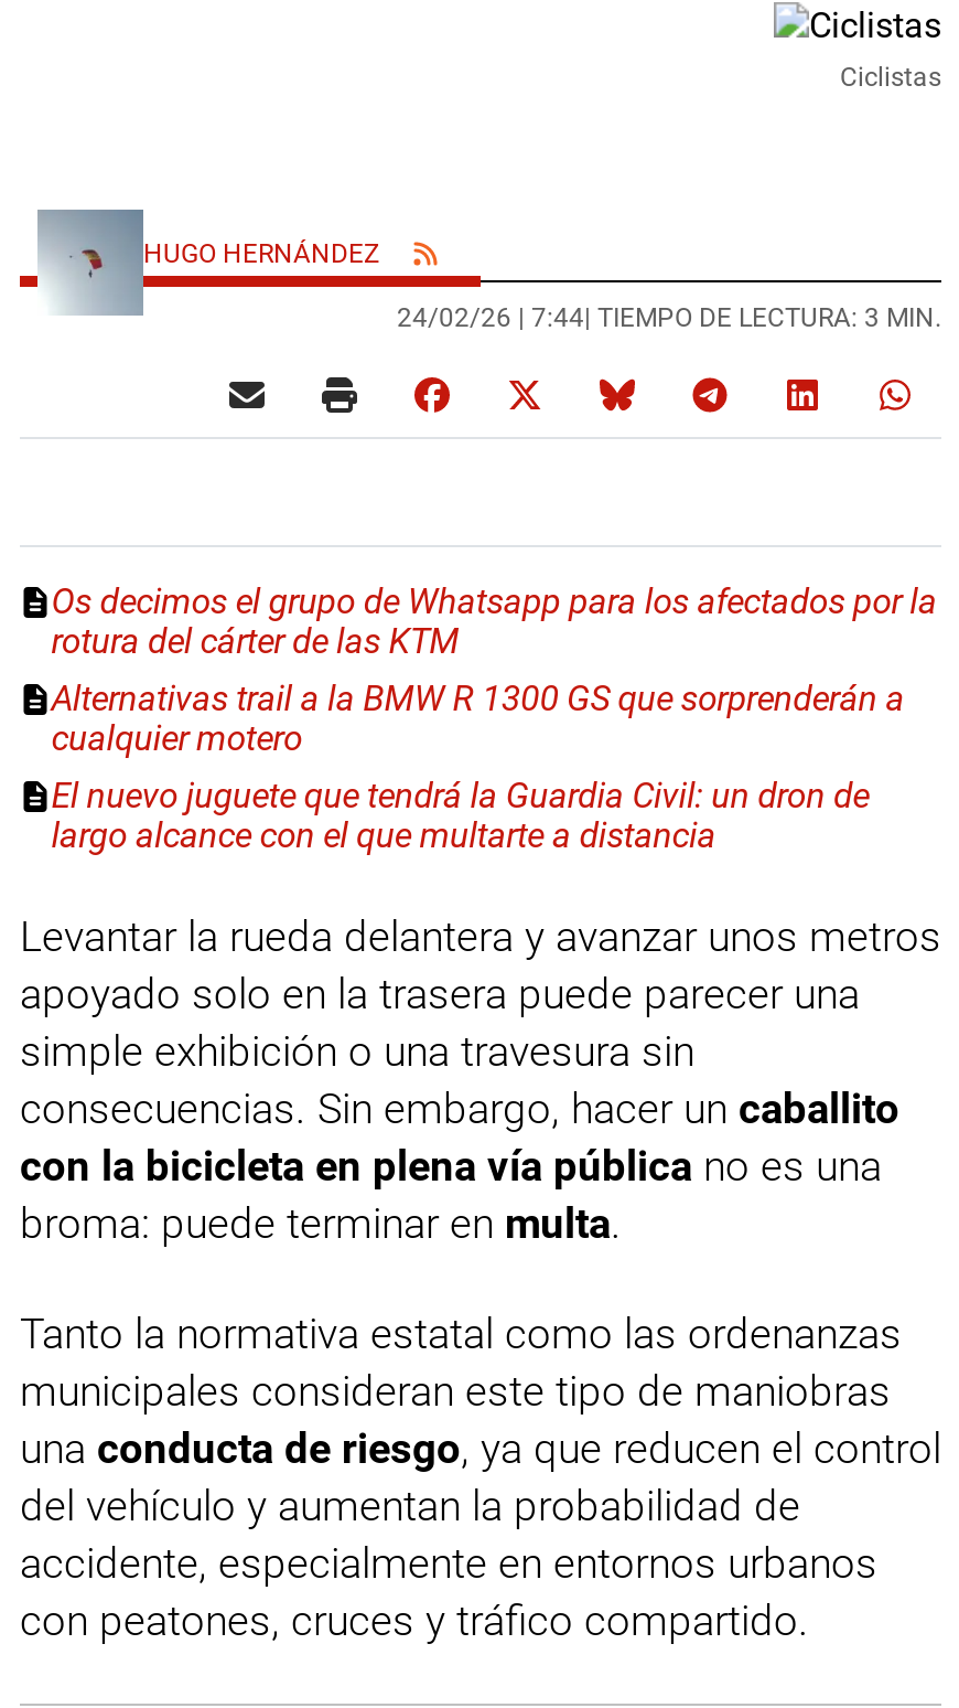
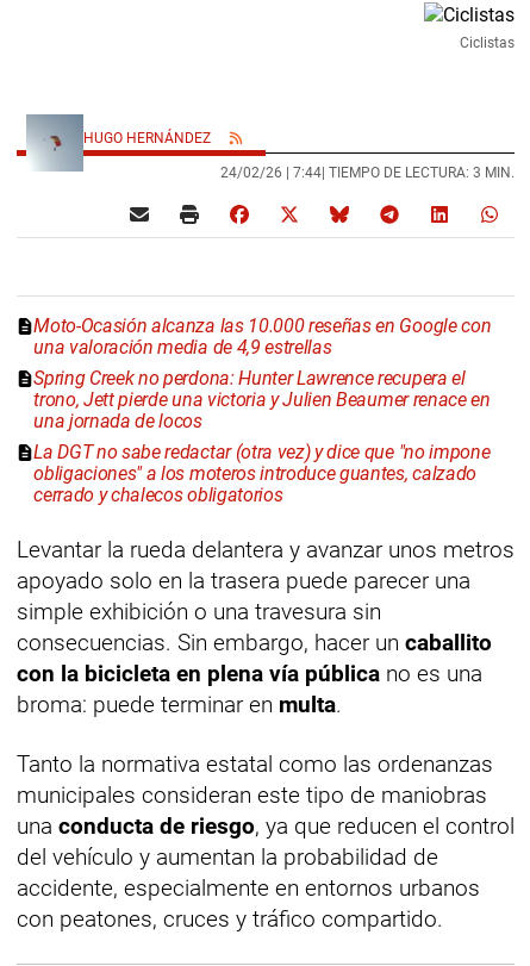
[51,579,937,855] Os decimos el grupo de Whatsapp para los afectados por la | rotura del cárter de las KTM | Alternativas trail a la BMW R 1300 GS que sorprenderán a | cualquier motero | El nuevo juguete que tendrá la Guardia Civil: un dron de | largo alcance con el que multarte a distancia -> [34,314,491,506] Moto-Ocasión alcanza las 10.000 reseñas en Google con | una valoración media de 4,9 estrellas | Spring Creek no perdona: Hunter Lawrence recupera el | trono, Jett pierde una victoria y Julien Beaumer renace en | una jornada de locos | La DGT no sabe redactar (otra vez) y dice que "no impone | obligaciones" a los moteros introduce guantes, calzado | cerrado y chalecos obligatorios

